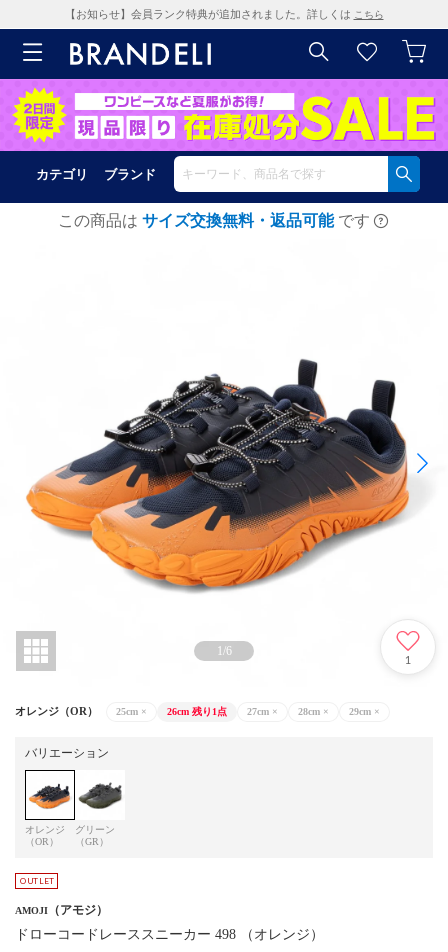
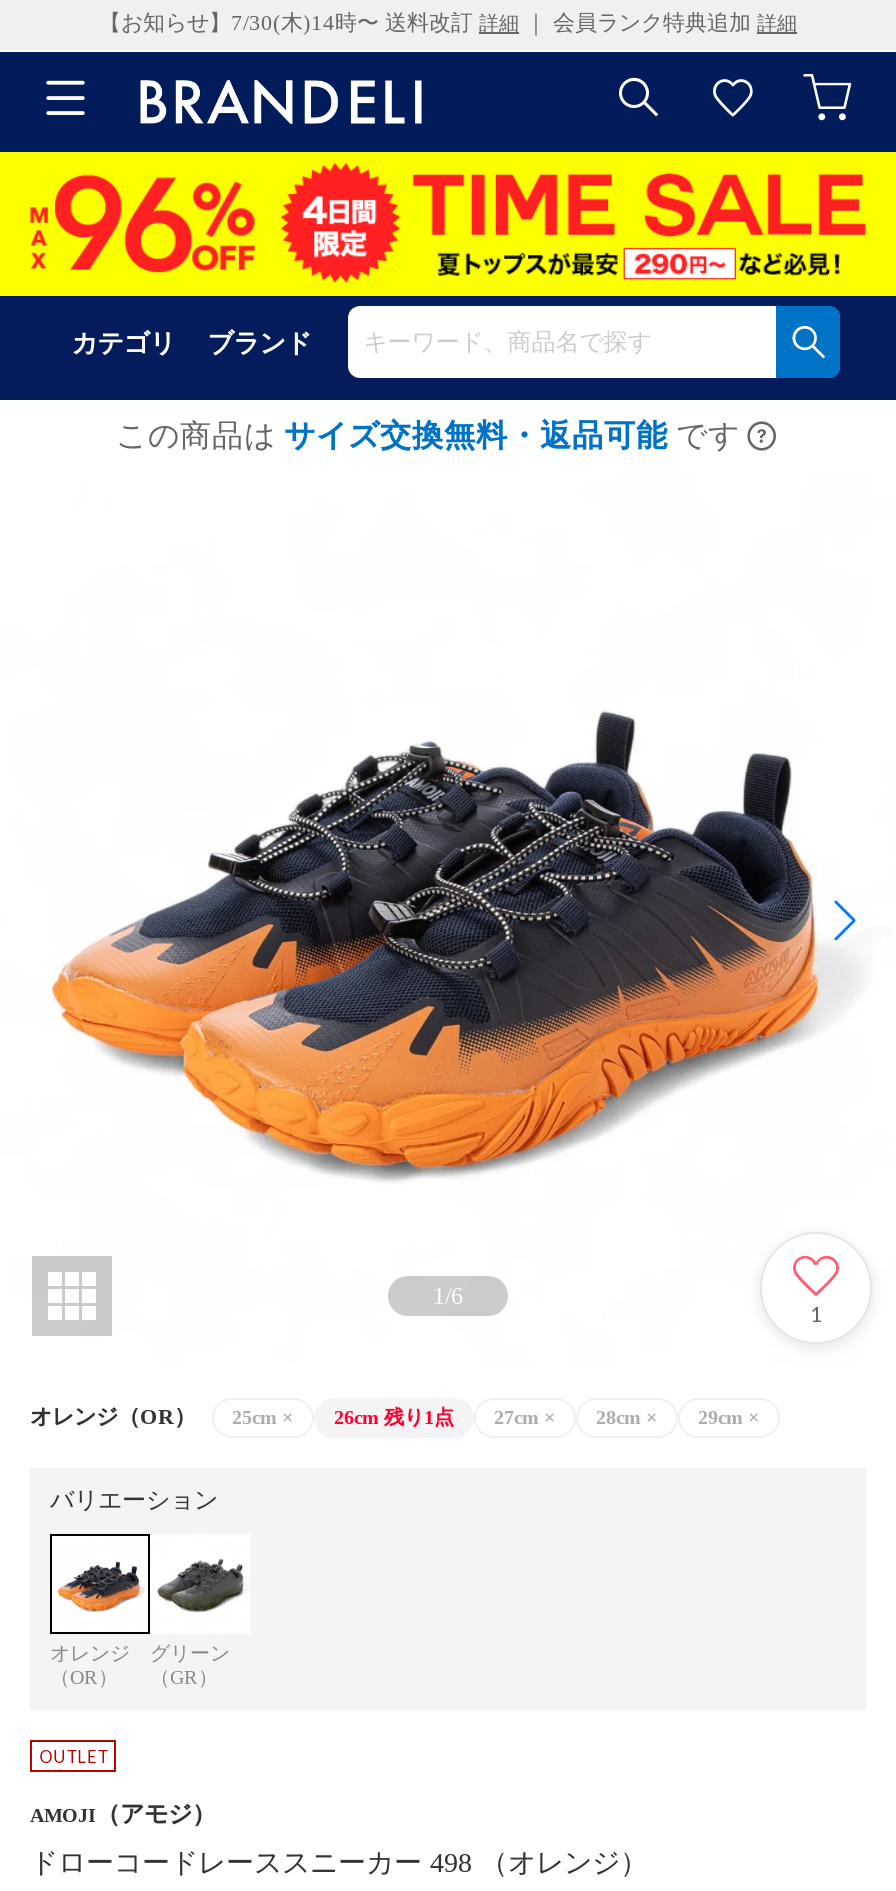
[64,8,383,20] 【お知らせ】会員ランク特典が追加されました。詳しくはこちら -> [99,10,797,34] 【お知らせ】7/30(木)14時〜 送料改訂詳細｜ 会員ランク特典追加詳細
[3,78,445,152] [image] -> [6,150,890,298] [image]

